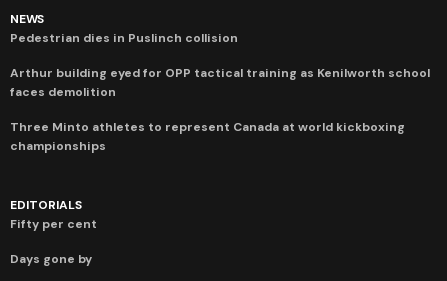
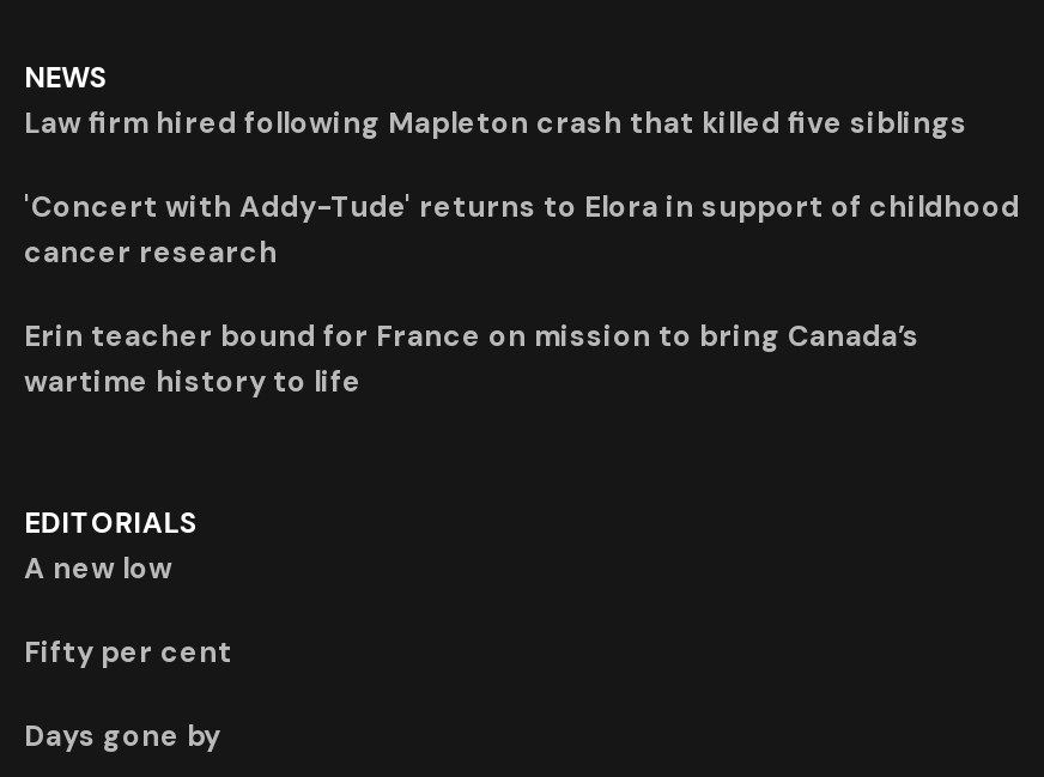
[10,30,238,46] Pedestrian dies in Puslinch collision -> [24,103,967,142] Law firm hired following Mapleton crash that killed five siblings
[10,65,430,100] Arthur building eyed for OPP tactical training as Kenilworth school | faces demolition -> [24,187,1020,271] 'Concert with Addy-Tude' returns to Elora in support of childhood | cancer research
[10,119,405,154] Three Minto athletes to represent Canada at world kickboxing | championships -> [24,317,919,400] Erin teacher bound for France on mission to bring Canada’s | wartime history to life
none -> [24,549,172,587] A new low

